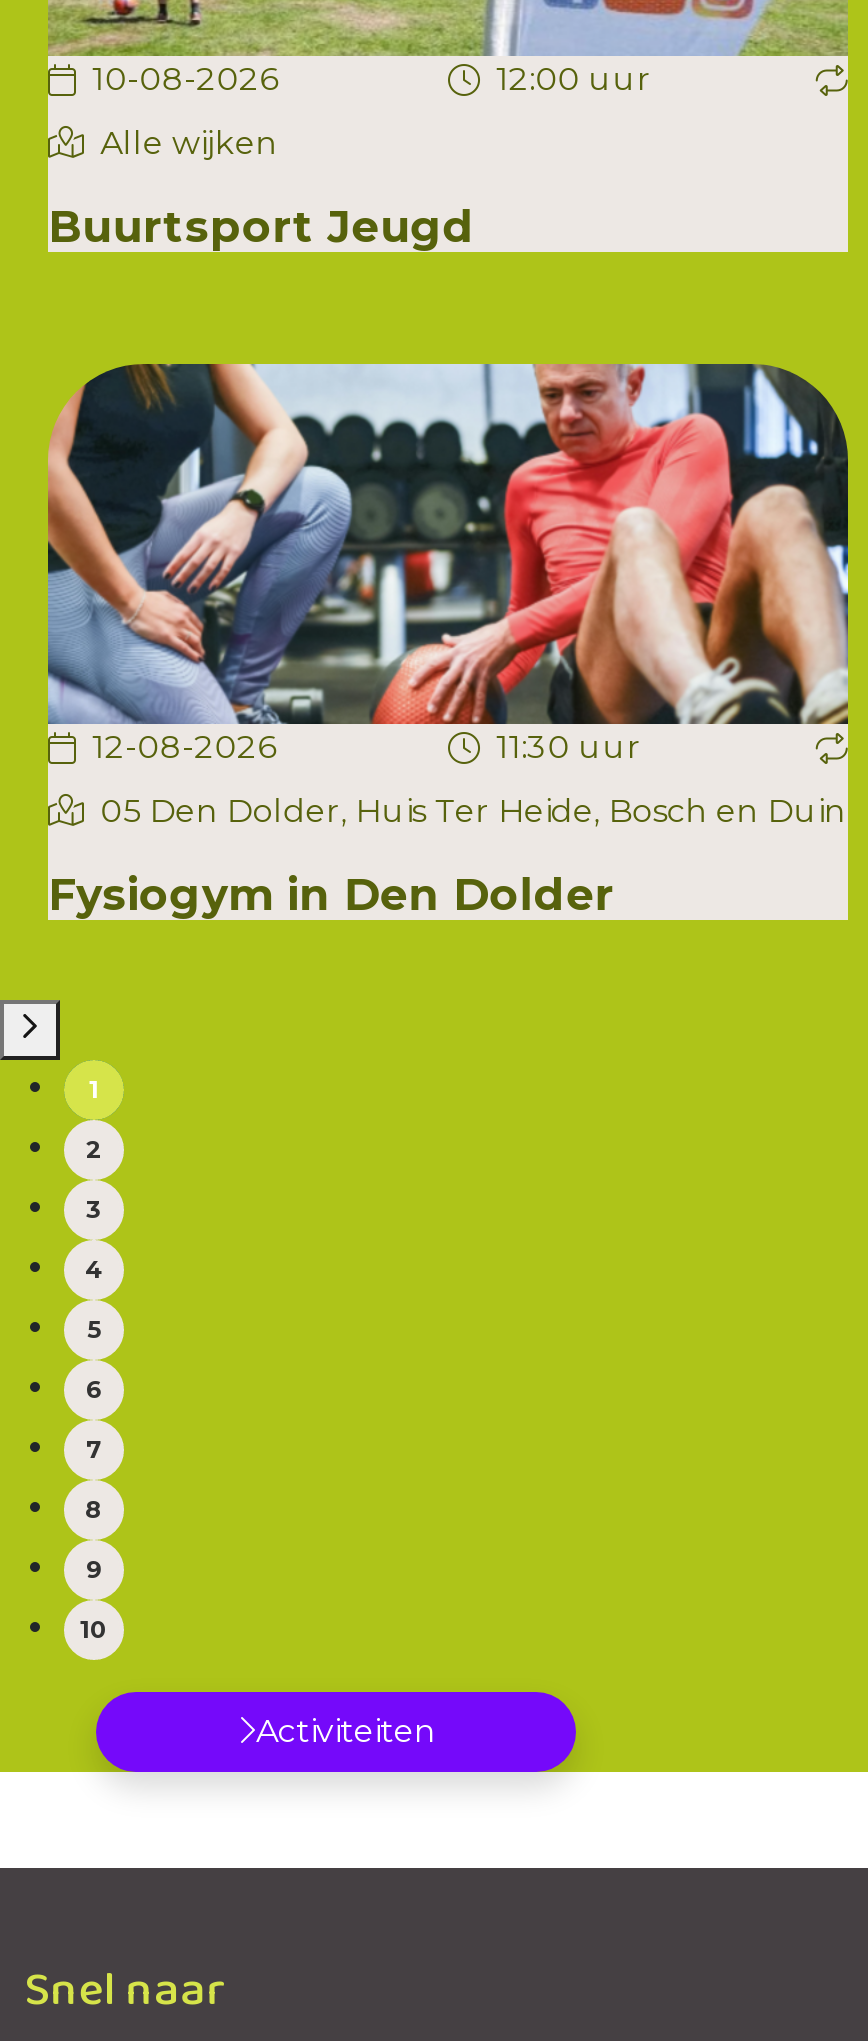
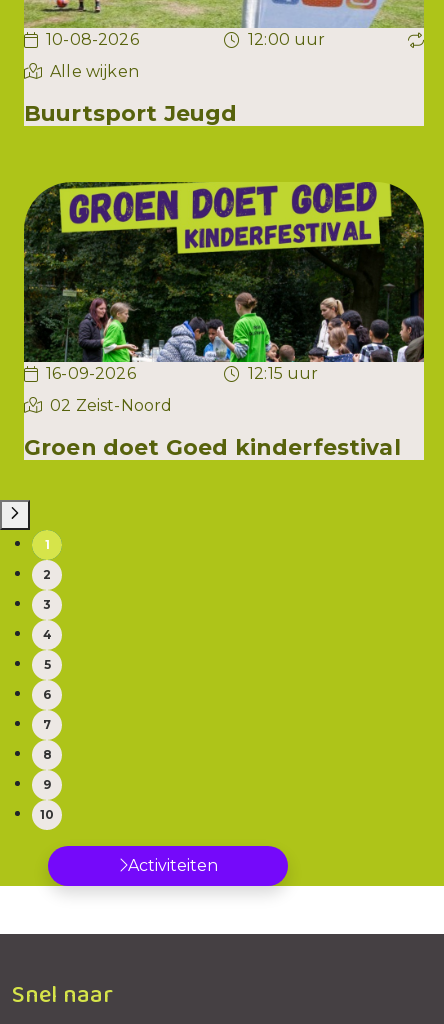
[46,362,850,766] [image] | 12-08-2026 | 11:30 uur -> [23,181,425,383] [image] | 16-09-2026 | 12:15 uur
[100,792,846,830] 05 Den Dolder, Huis Ter Heide, Bosch en Duin -> [50,396,172,415] 02 Zeist-Noord
[48,868,615,920] Fysiogym in Den Dolder -> [24,434,401,460] Groen doet Goed kinderfestival

